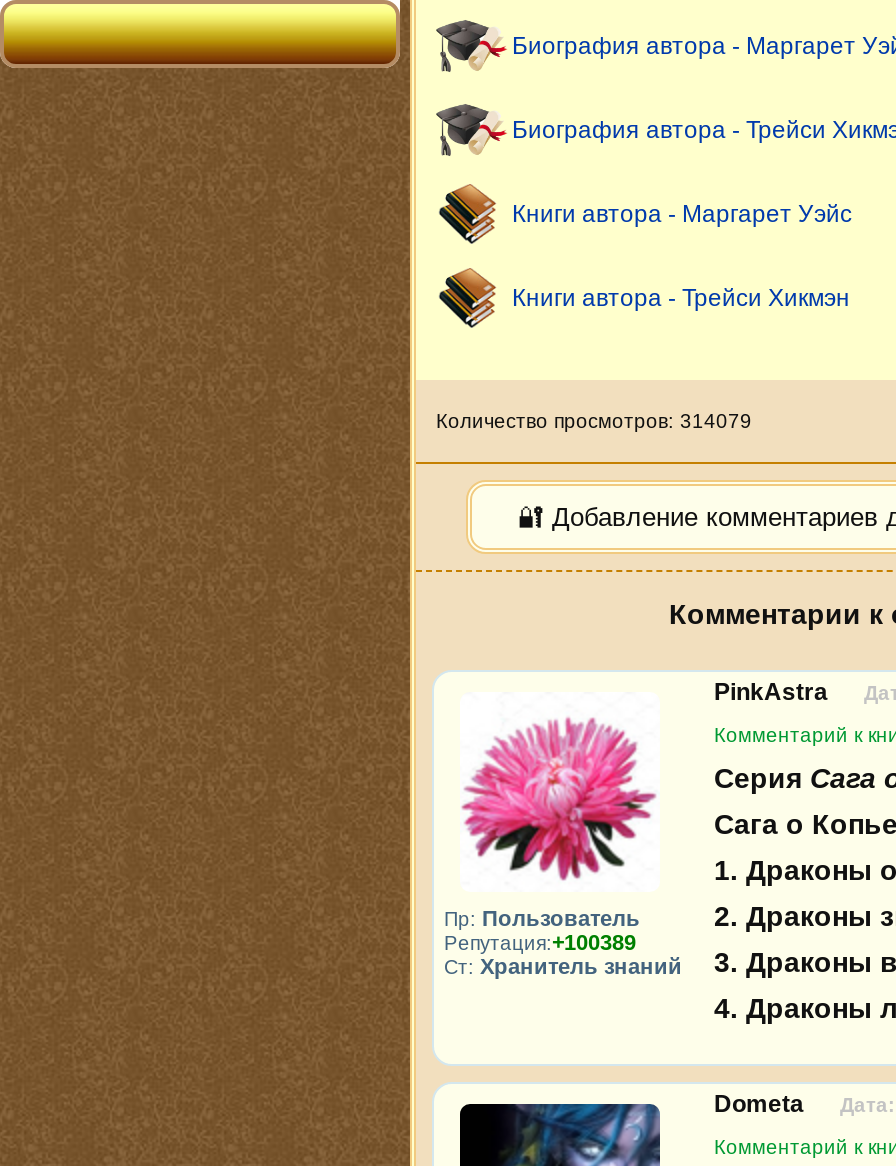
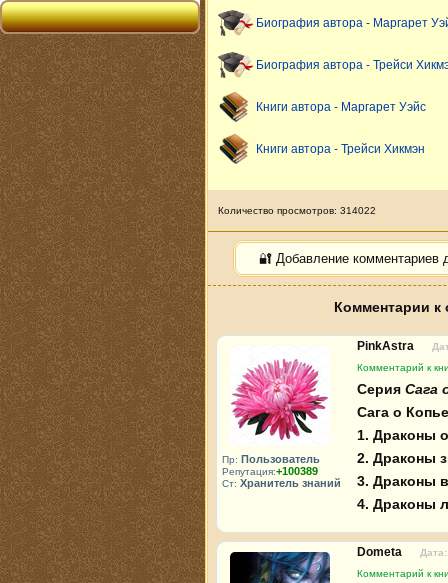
[436,410,752,432] Количество просмотров: 314079 -> [218,205,376,216] Количество просмотров: 314022

